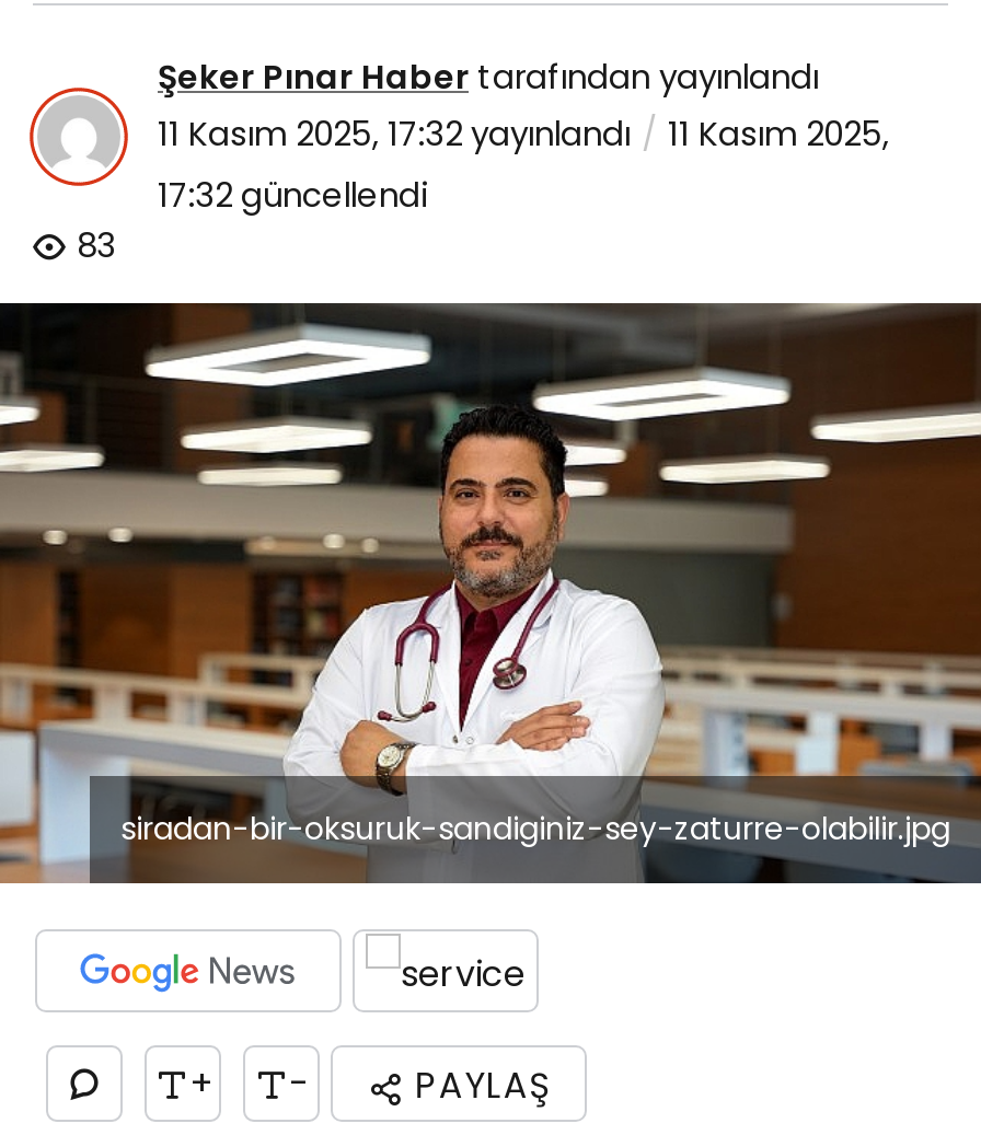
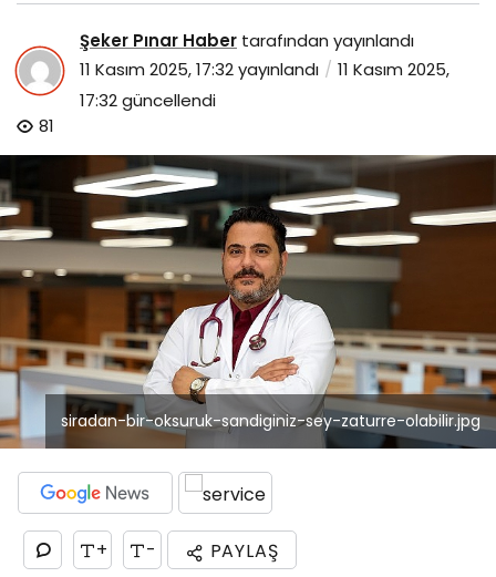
[77,221,116,267] 83 -> [39,114,54,137] 81

